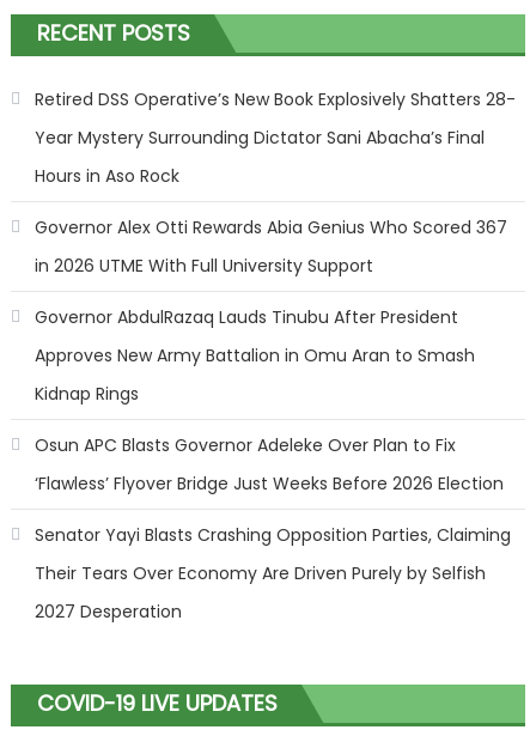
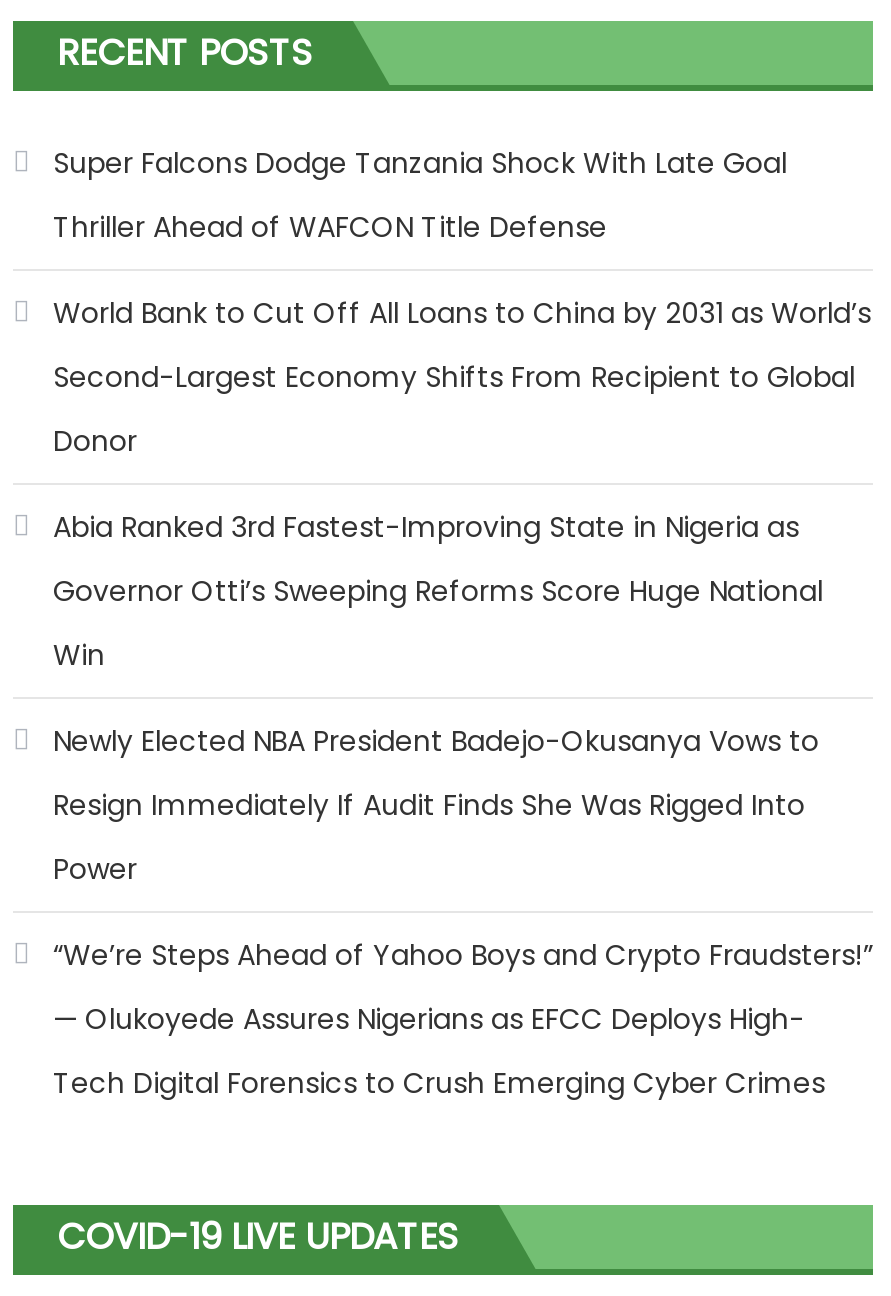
[35,87,516,623] Retired DSS Operative’s New Book Explosively Shatters 28- | Year Mystery Surrounding Dictator Sani Abacha’s Final | Hours in Aso Rock | Governor Alex Otti Rewards Abia Genius Who Scored 367 | in 2026 UTME With Full University Support | Governor AbdulRazaq Lauds Tinubu After President | Approves New Army Battalion in Omu Aran to Smash | Kidnap Rings | Osun APC Blasts Governor Adeleke Over Plan to Fix | ‘Flawless’ Flyover Bridge Just Weeks Before 2026 Election | Senator Yayi Blasts Crashing Opposition Parties, Claiming | Their Tears Over Economy Are Driven Purely by Selfish | 2027 Desperation -> [53,143,873,1103] Super Falcons Dodge Tanzania Shock With Late Goal | Thriller Ahead of WAFCON Title Defense | World Bank to Cut Off All Loans to China by 2031 as World’s | Second-Largest Economy Shifts From Recipient to Global | Donor | Abia Ranked 3rd Fastest-Improving State in Nigeria as | Governor Otti’s Sweeping Reforms Score Huge National | Win | Newly Elected NBA President Badejo-Okusanya Vows to | Resign Immediately If Audit Finds She Was Rigged Into | Power | “We’re Steps Ahead of Yahoo Boys and Crypto Fraudsters!” | — Olukoyede Assures Nigerians as EFCC Deploys High- | Tech Digital Forensics to Crush Emerging Cyber Crimes

